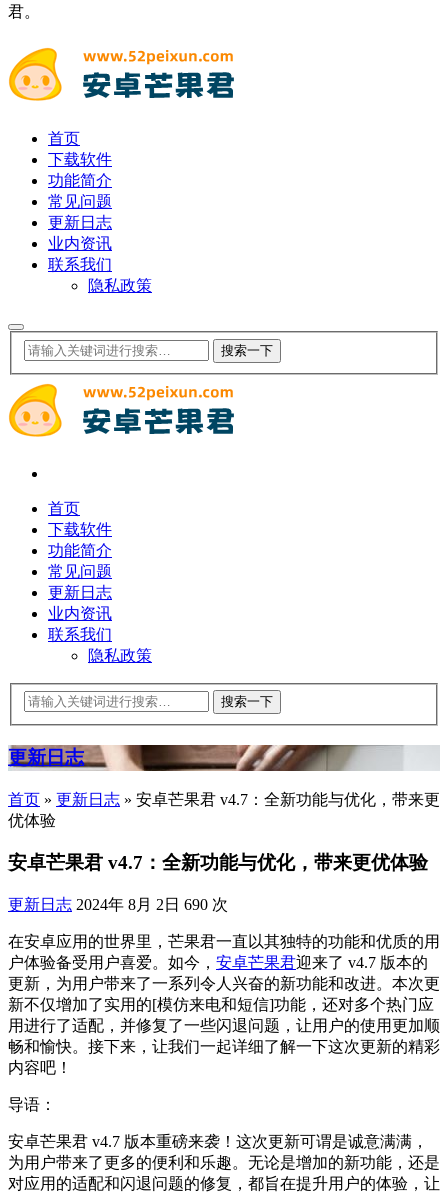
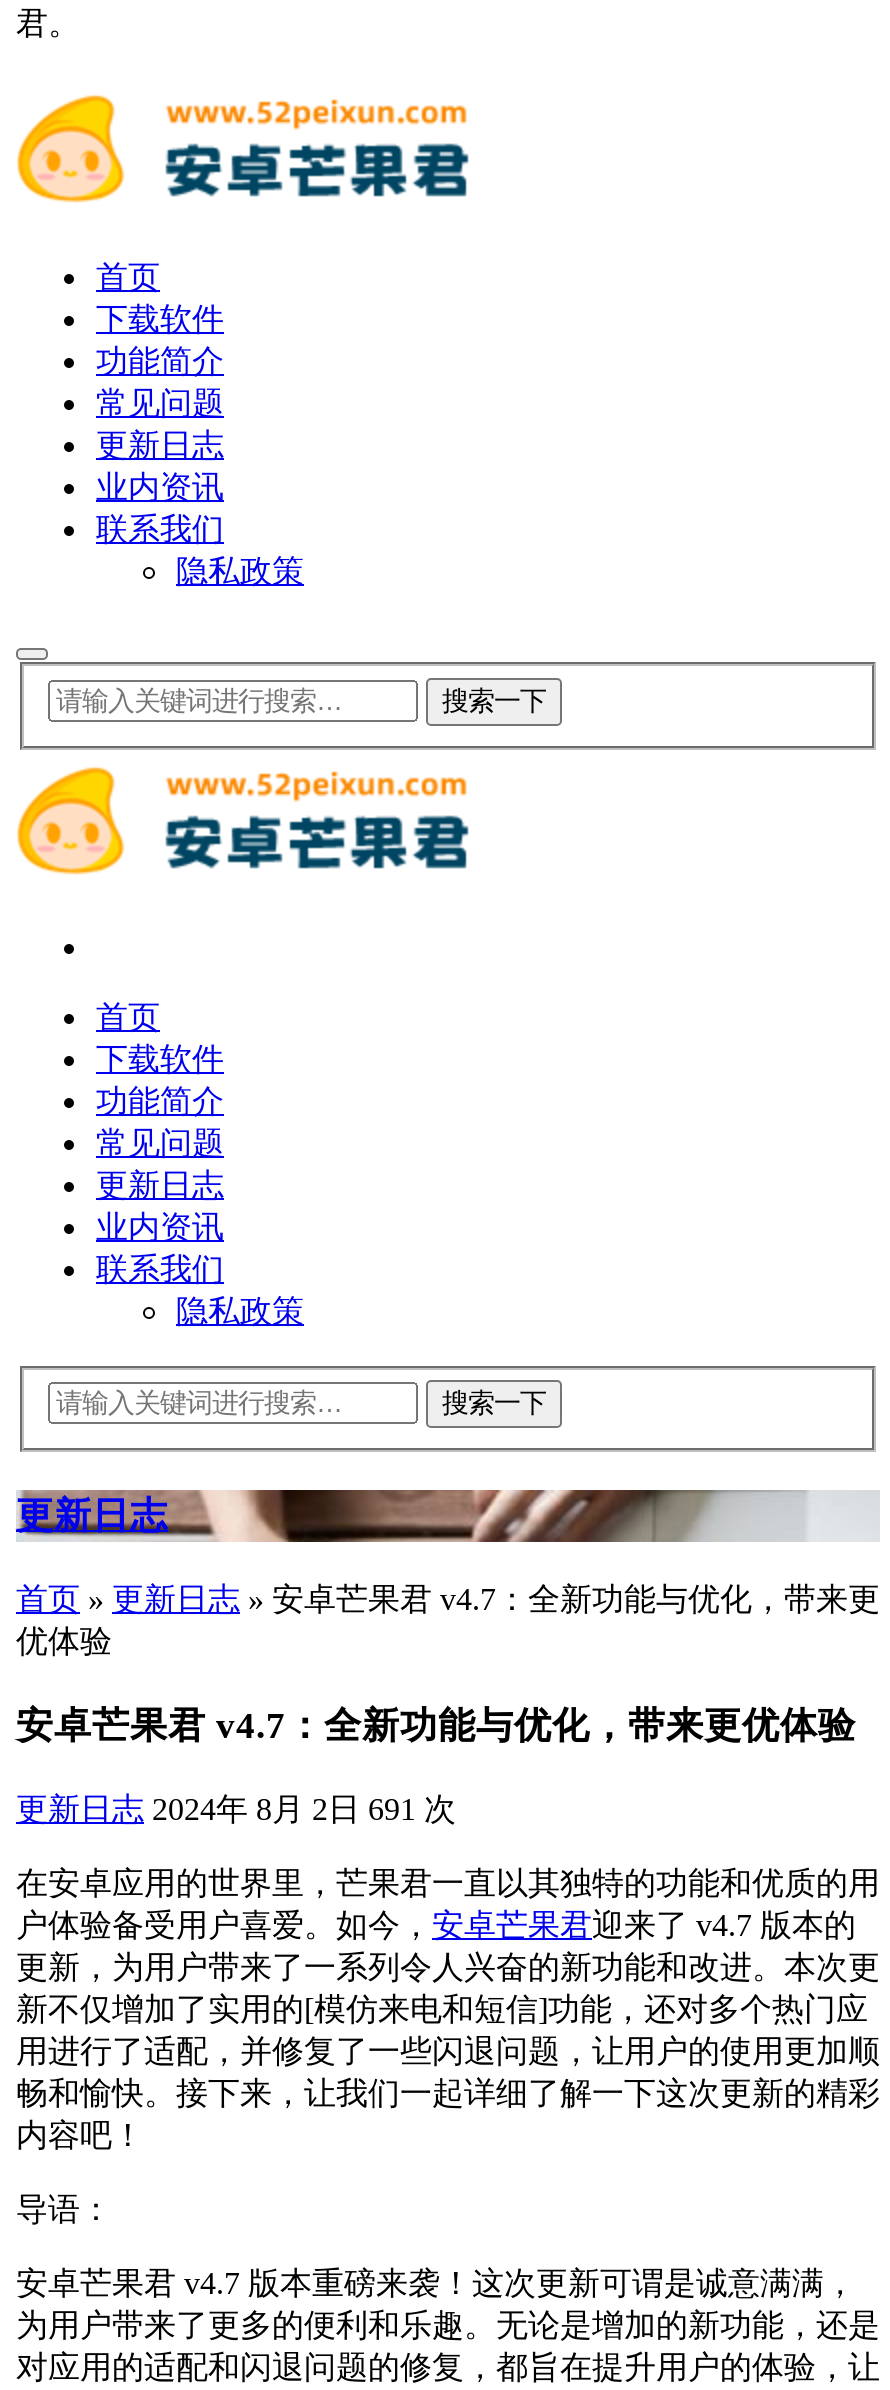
[8,896,228,913] 更新日志 2024年 8月 2日690 次 -> [16,1792,456,1826] 更新日志 2024年 8月 2日691 次

